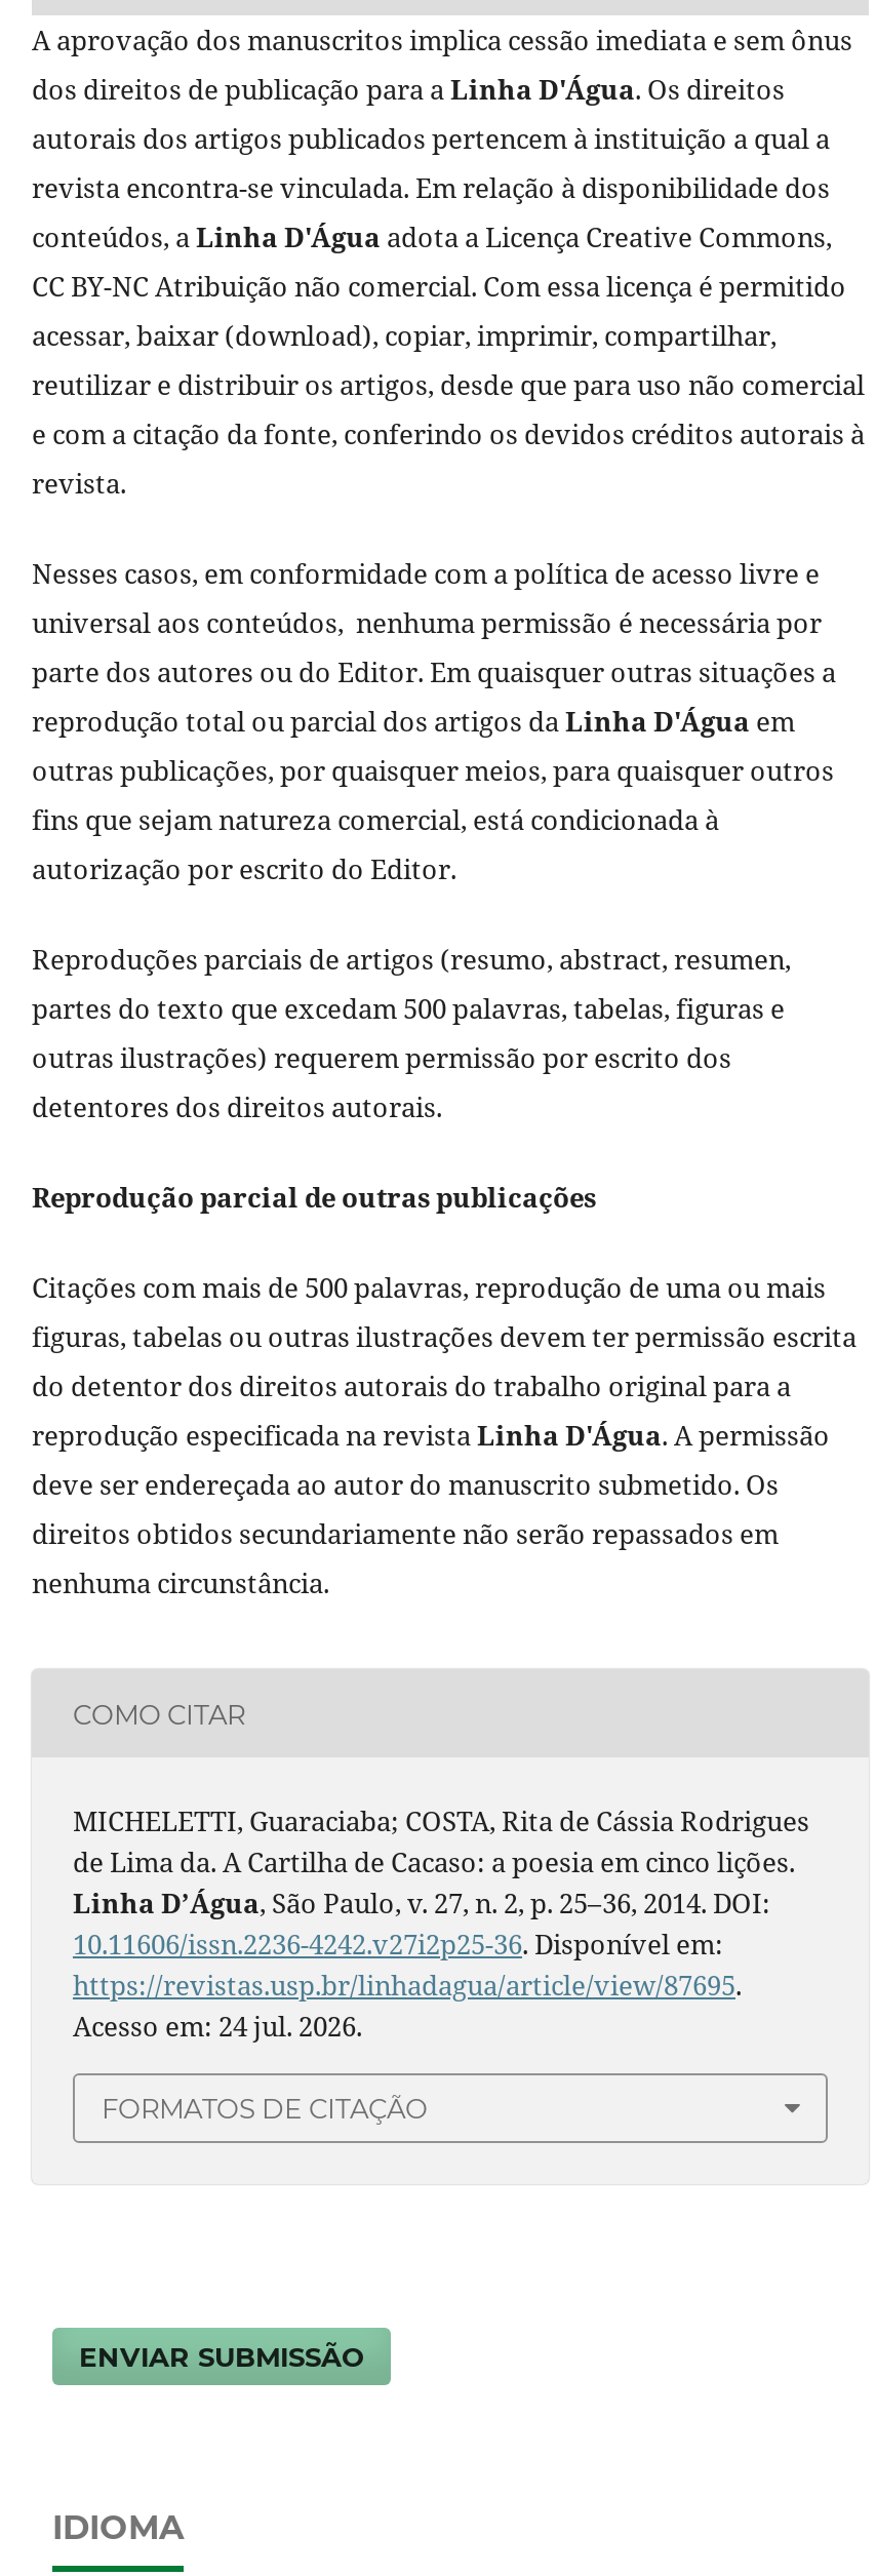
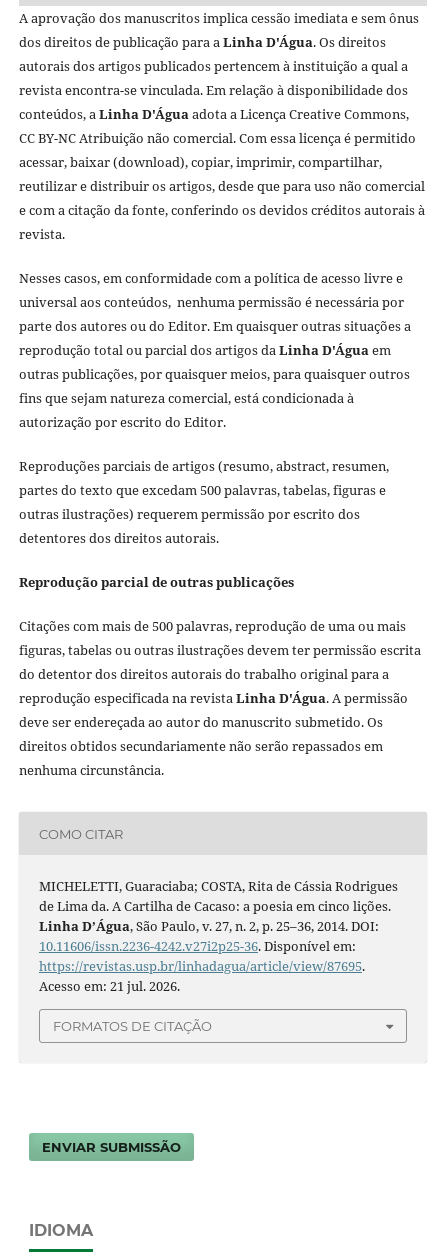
[73,2007,362,2044] Acesso em: 24 jul. 2026. -> [39,976,180,994] Acesso em: 21 jul. 2026.

